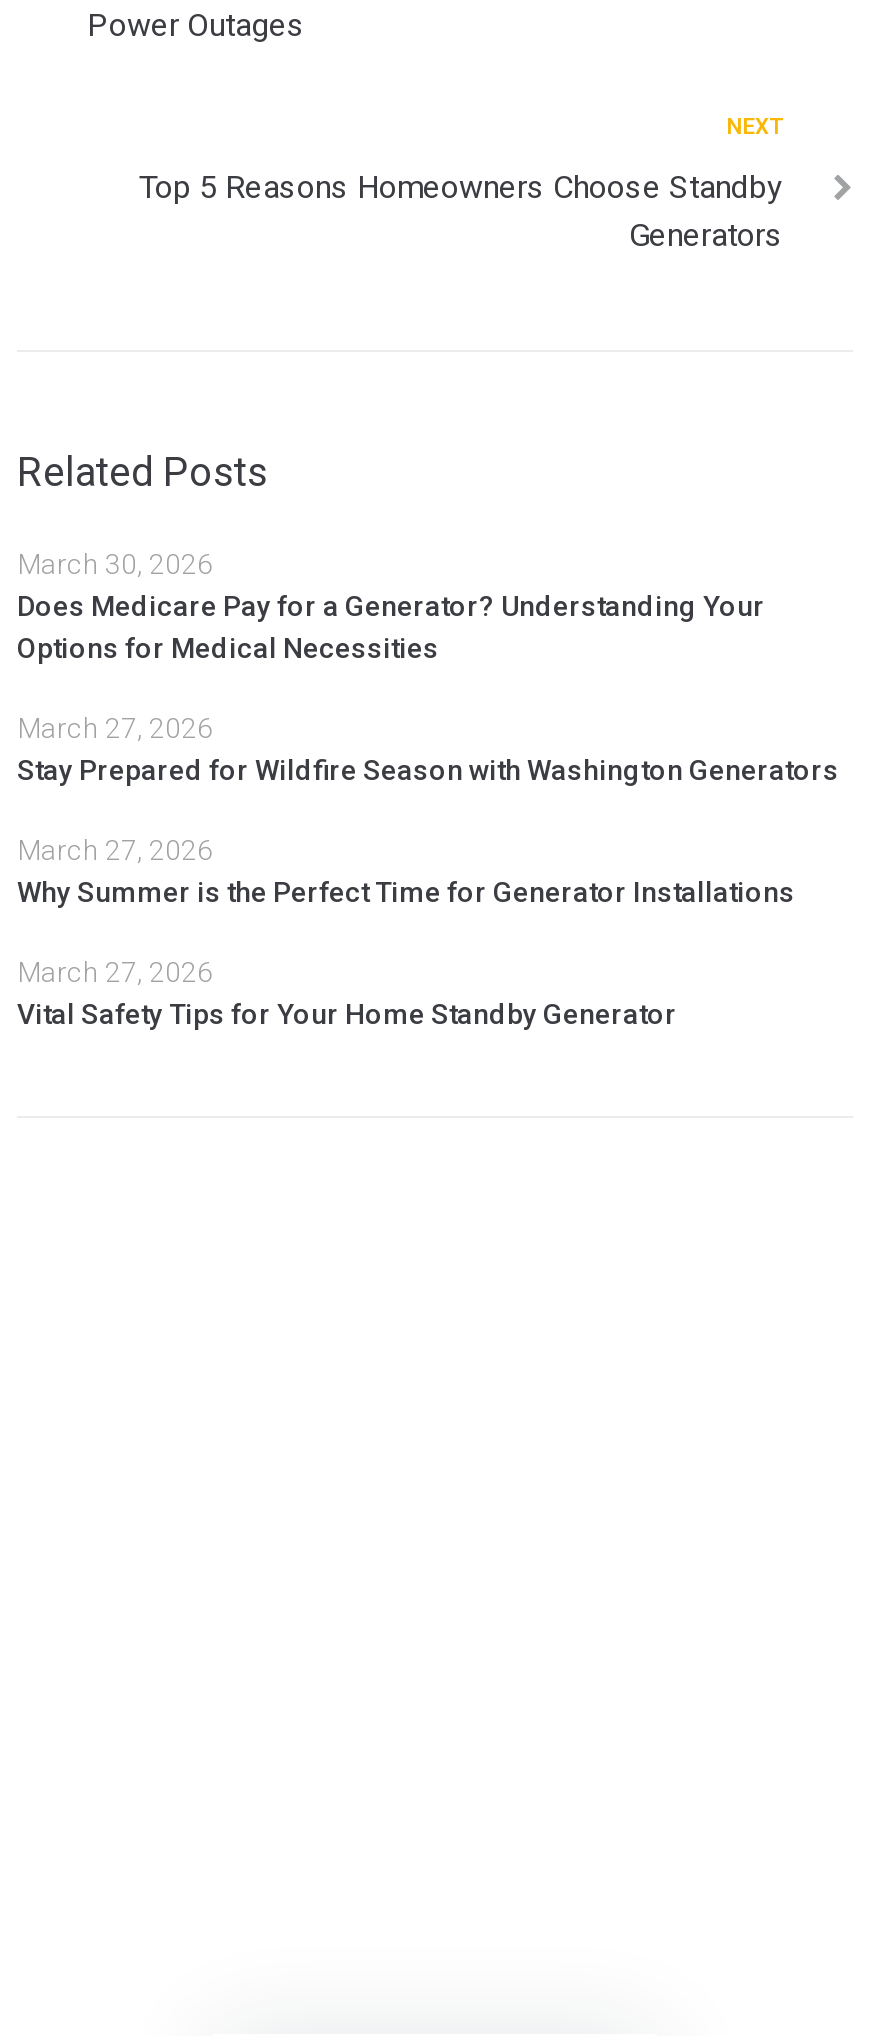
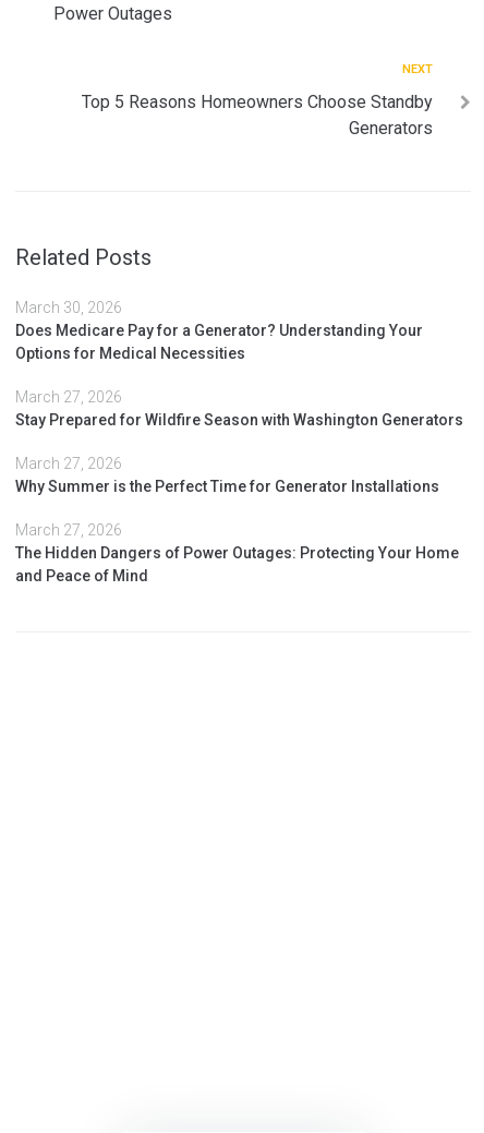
[17,998,677,1030] Vital Safety Tips for Your Home Standby Generator -> [15,544,459,584] The Hidden Dangers of Power Outages: Protecting Your Home | and Peace of Mind

